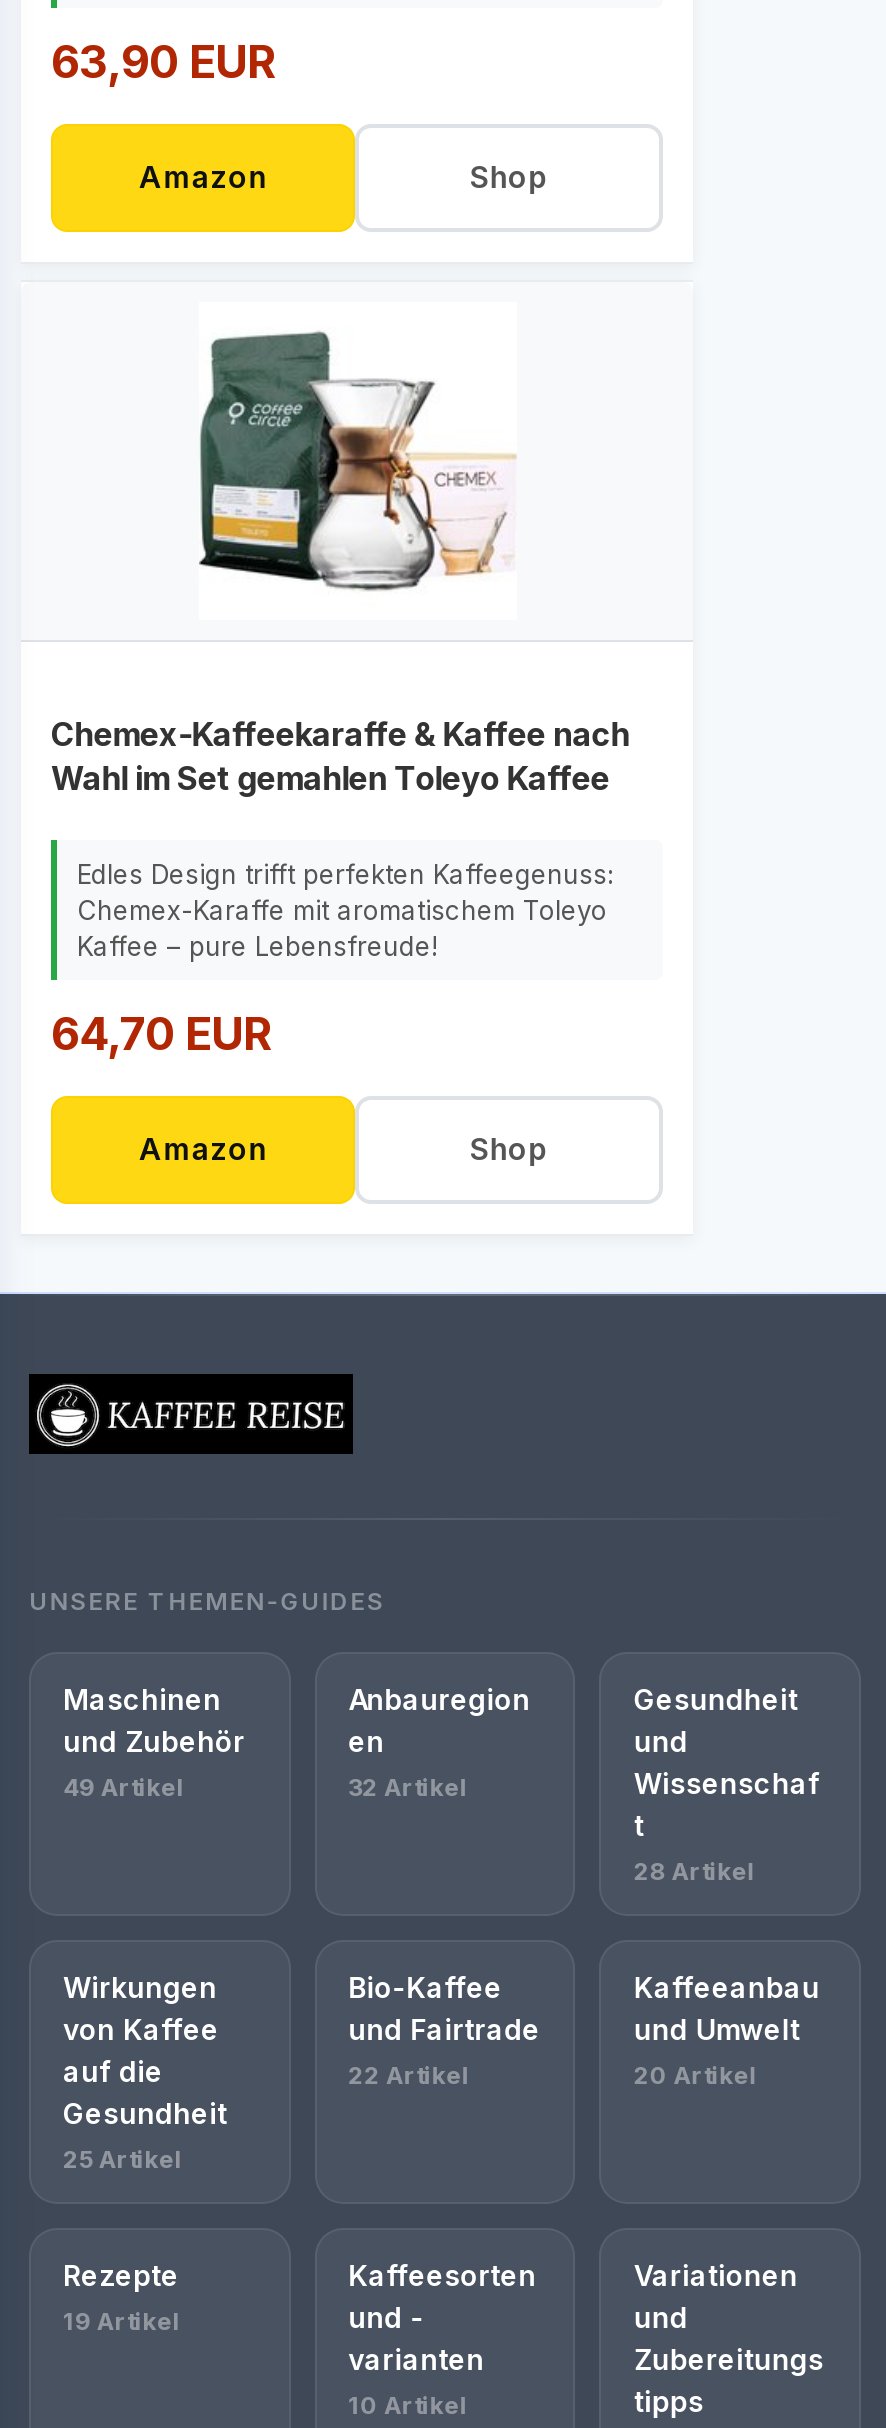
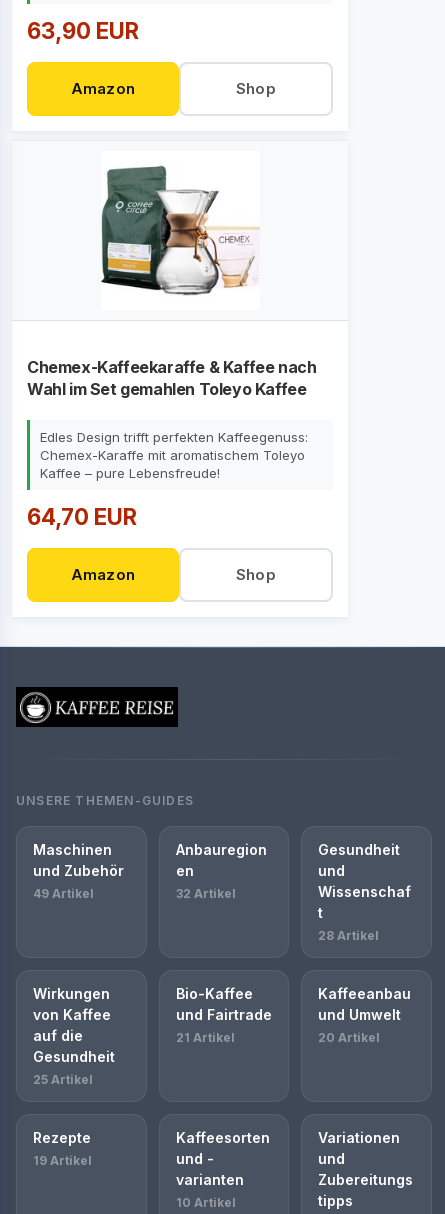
[348,2060,470,2090] 22 Artikel -> [176,1030,235,1045] 21 Artikel

